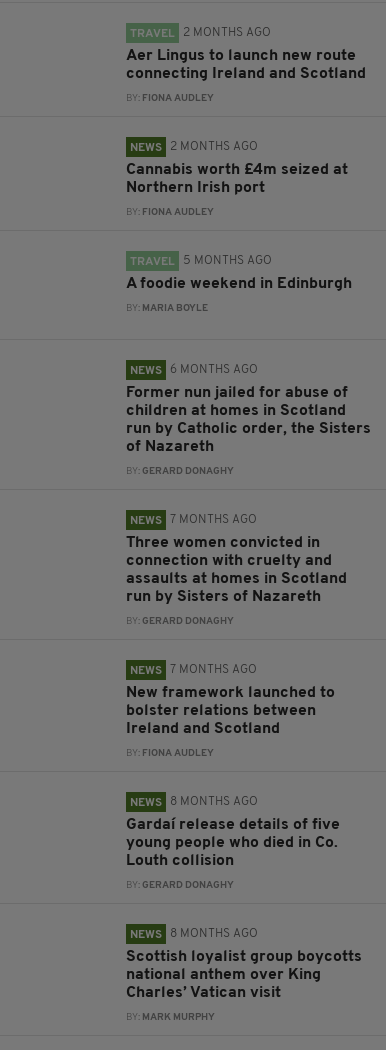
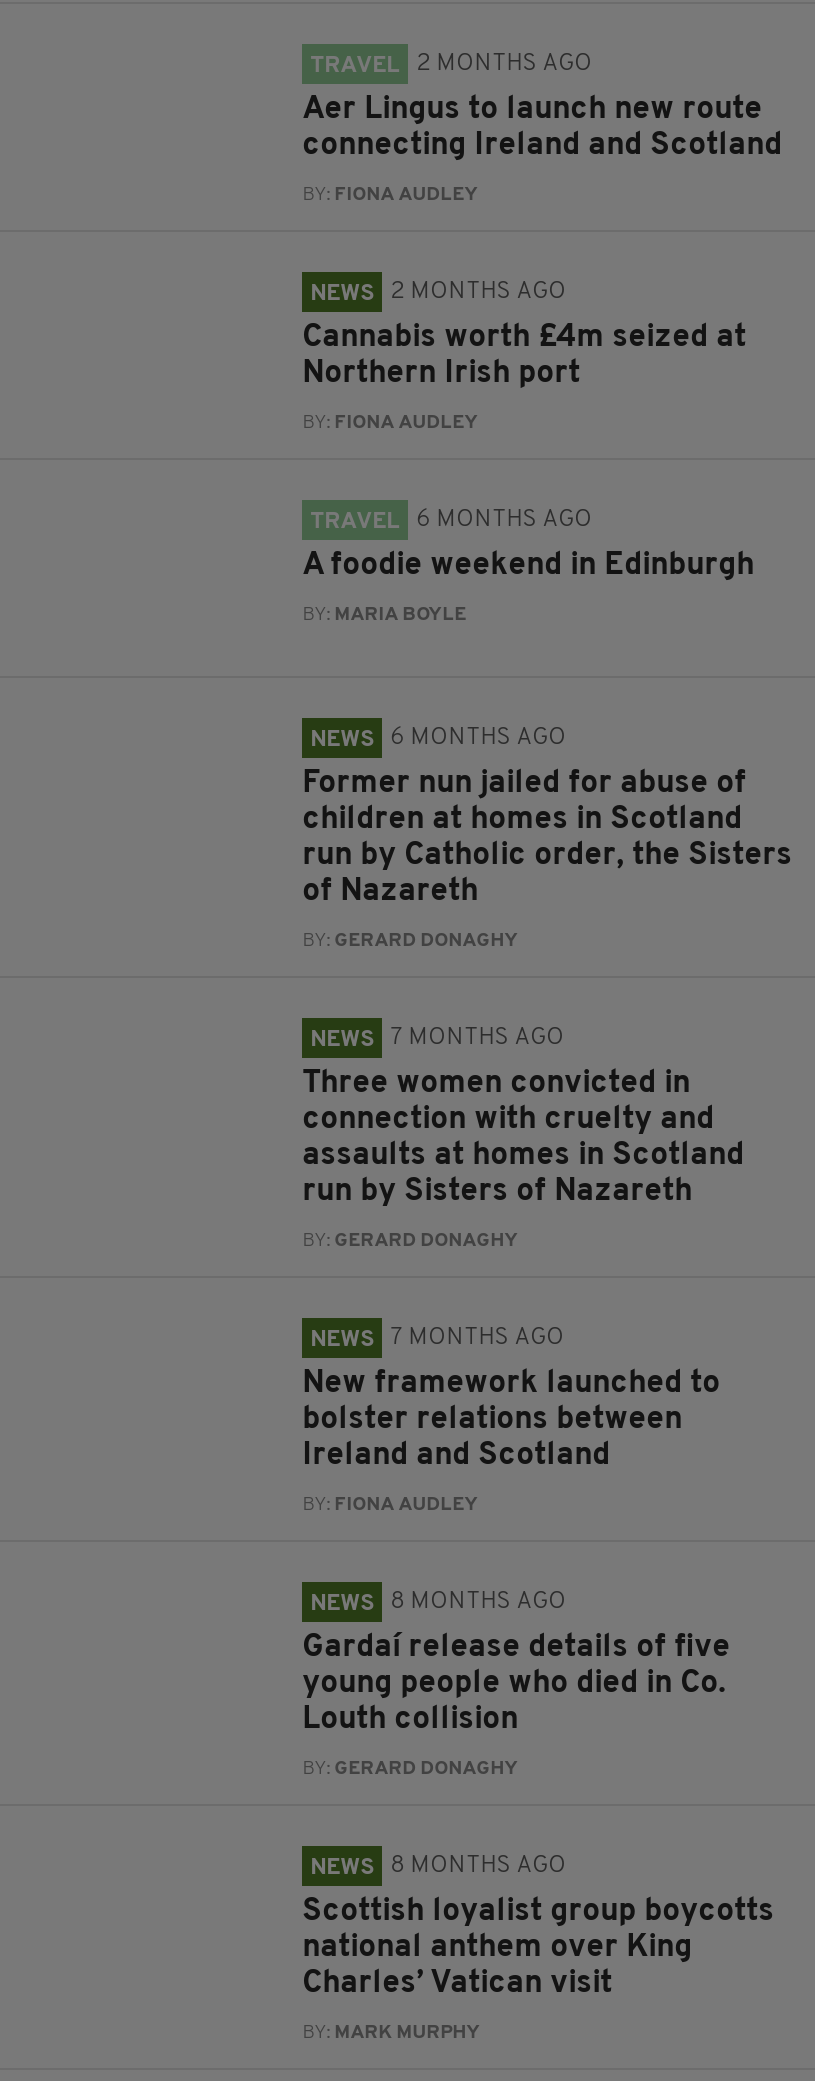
[183,255,272,267] 5 MONTHS AGO -> [416,508,592,532] 6 MONTHS AGO

